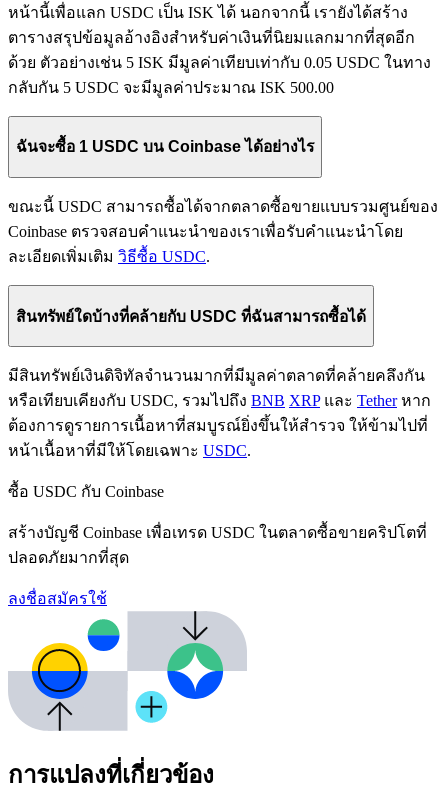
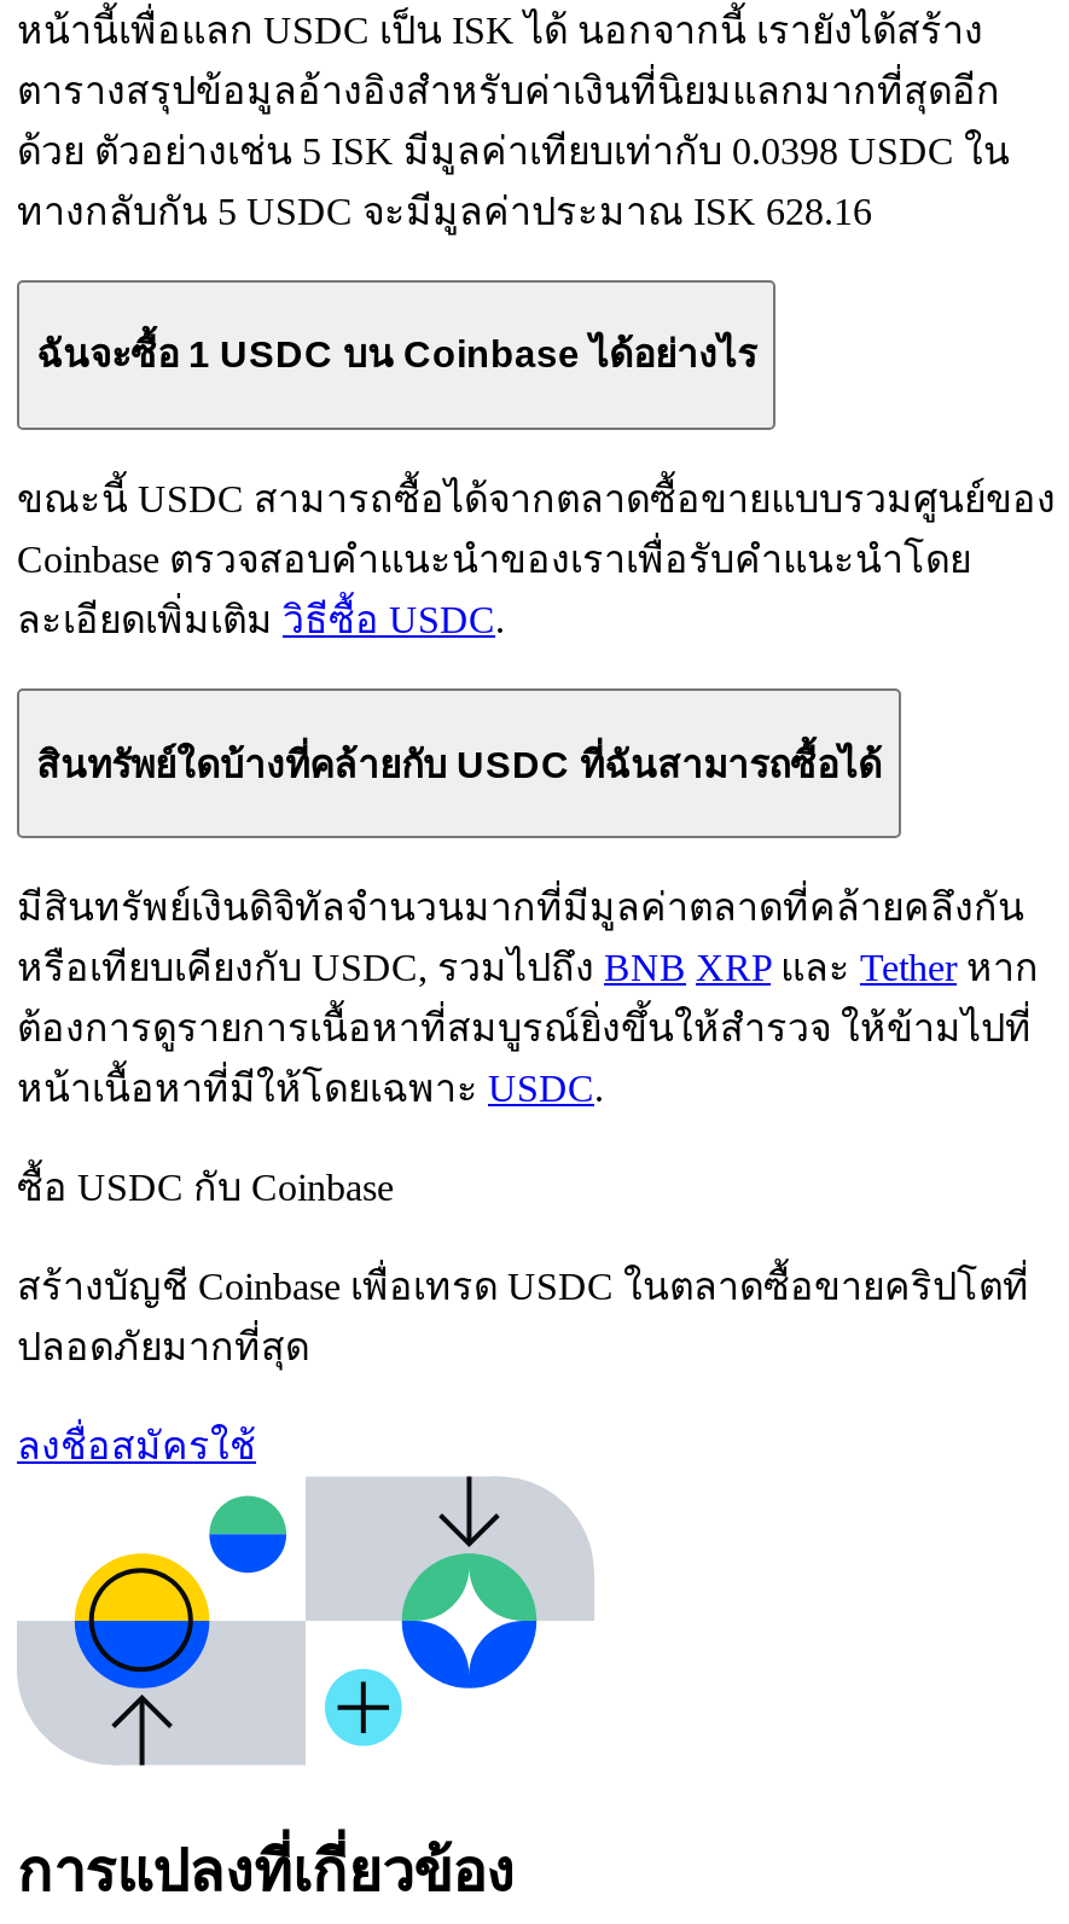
[8,54,431,71] ด้วย ตัวอย่างเช่น 5 ISK มีมูลค่าเทียบเท่ากับ 0.05 USDC ในทาง -> [17,130,1010,171] ด้วย ตัวอย่างเช่น 5 ISK มีมูลค่าเทียบเท่ากับ 0.0398 USDC ใน
[8,79,334,96] กลับกัน 5 USDC จะมีมูลค่าประมาณ ISK 500.00 -> [17,191,872,232] ทางกลับกัน 5 USDC จะมีมูลค่าประมาณ ISK 628.16

